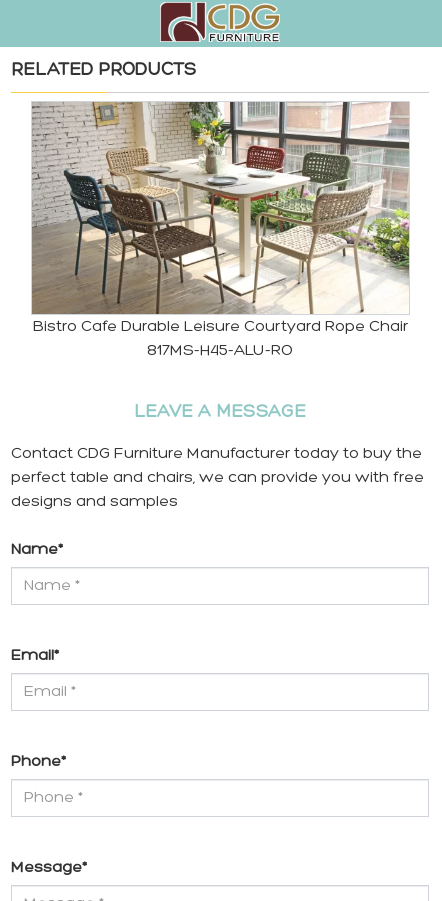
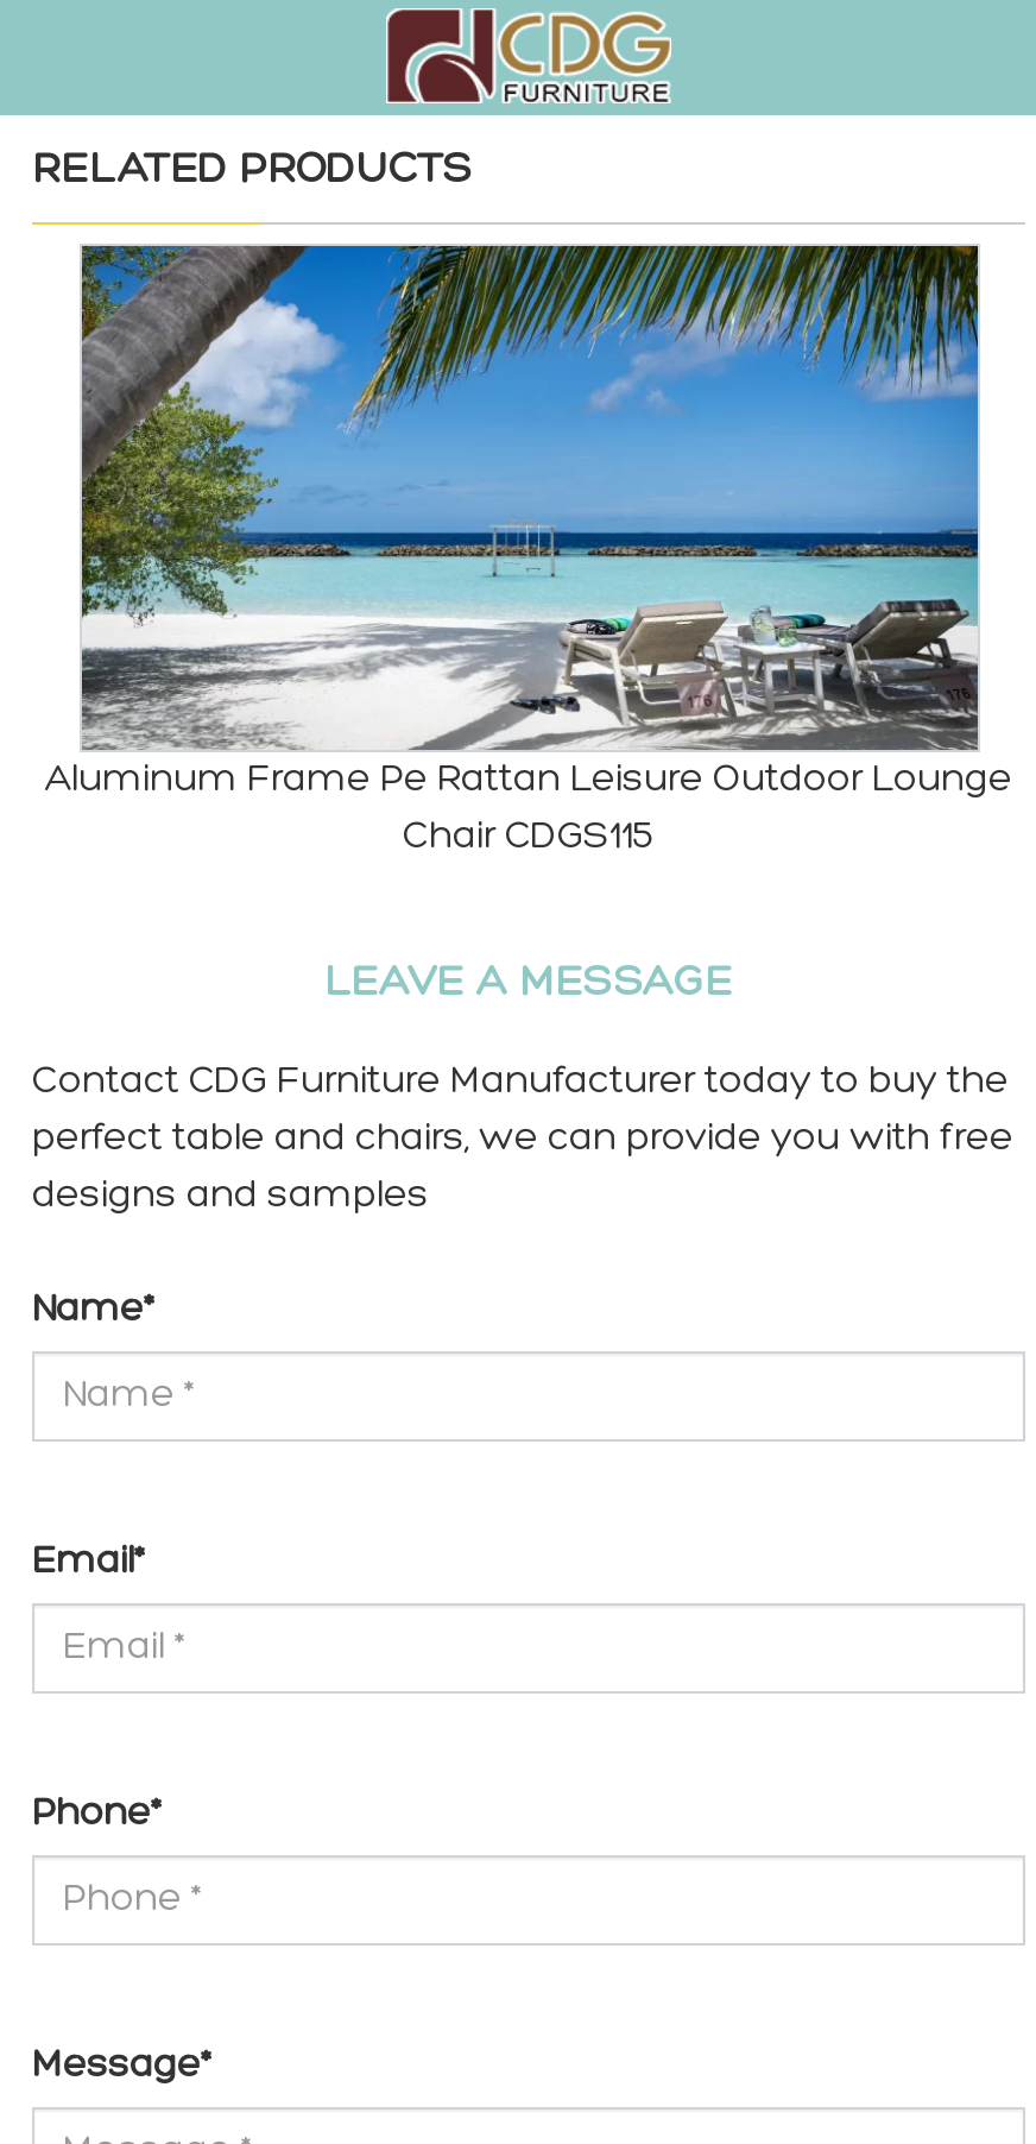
[31,101,410,335] [image] | Bistro Cafe Durable Leisure Courtyard Rope Chair -> [45,244,1012,799] [image] | Aluminum Frame Pe Rattan Leisure Outdoor Lounge
[147,343,293,359] 817MS-H45-ALU-RO -> [403,818,655,856] Chair CDGS115

